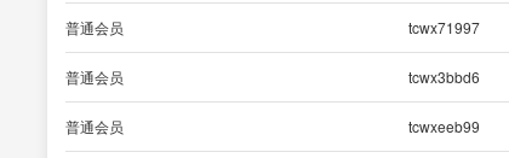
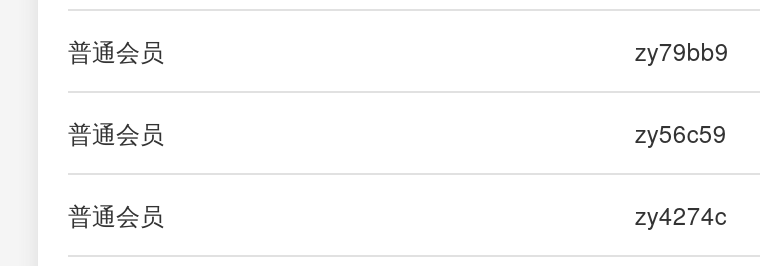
[409,17,480,37] tcwx71997 -> [635,32,729,66] zy79bb9
[409,66,480,86] tcwx3bbd6 -> [635,114,727,148] zy56c59
[409,115,480,136] tcwxeeb99 -> [635,196,727,230] zy4274c

